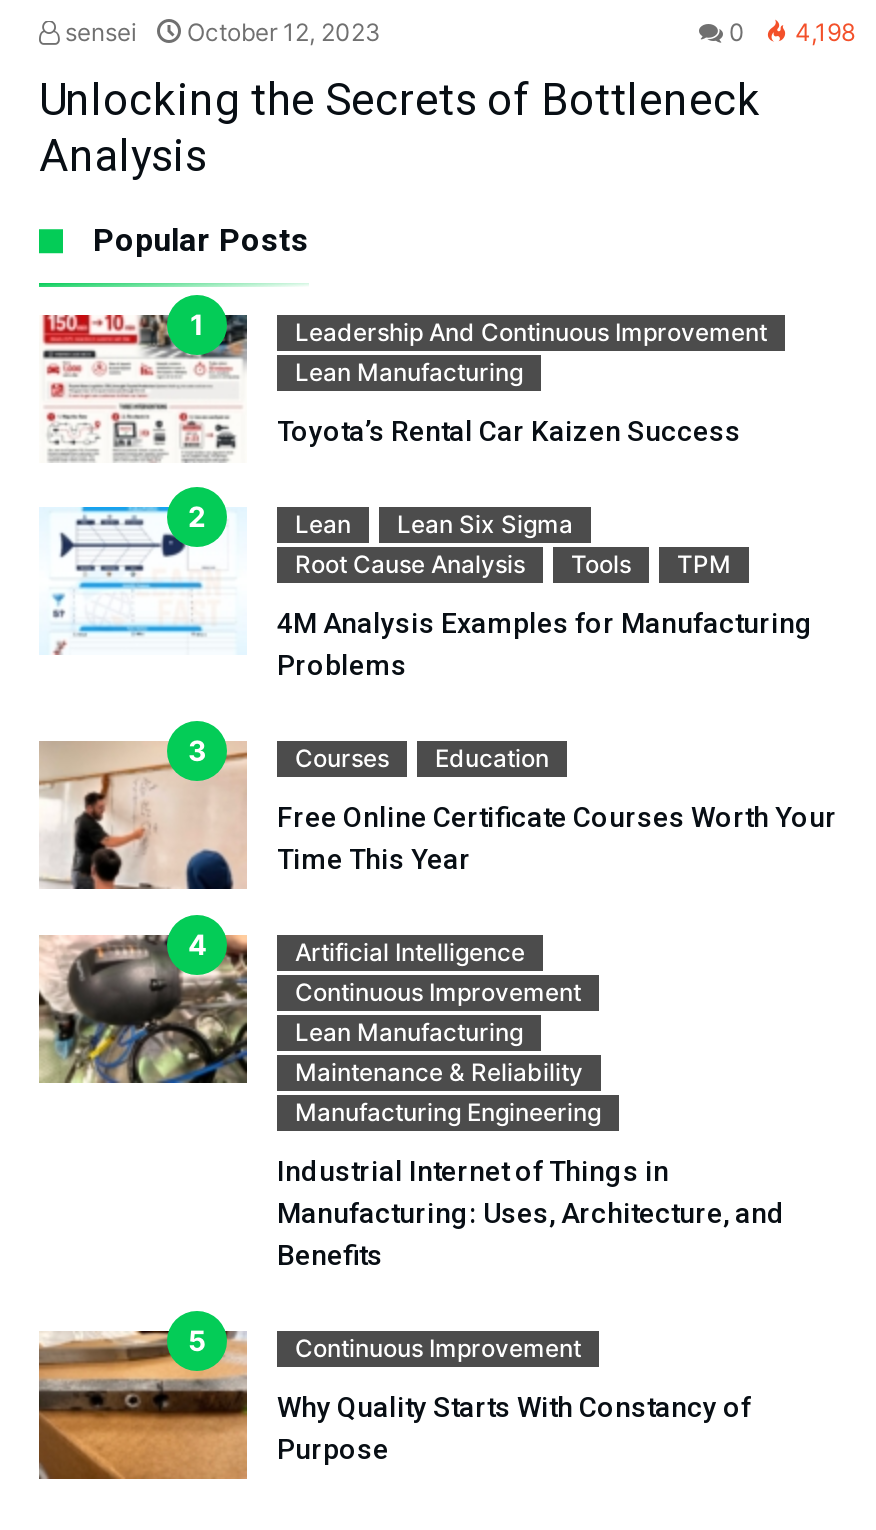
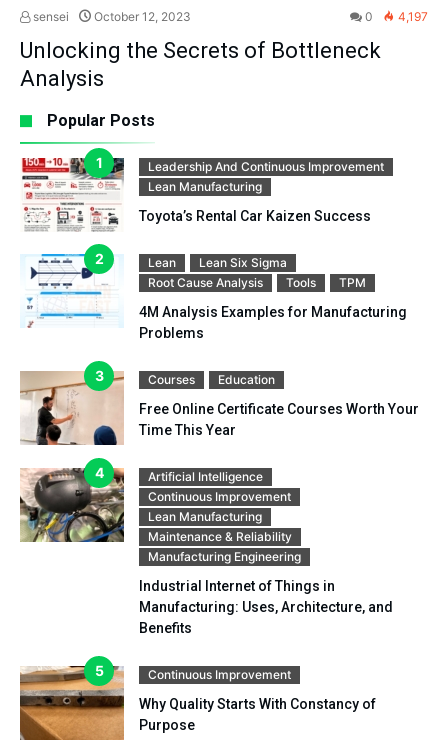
[723,17,855,47] 0 4,198 -> [362,9,428,24] 0 4,197

